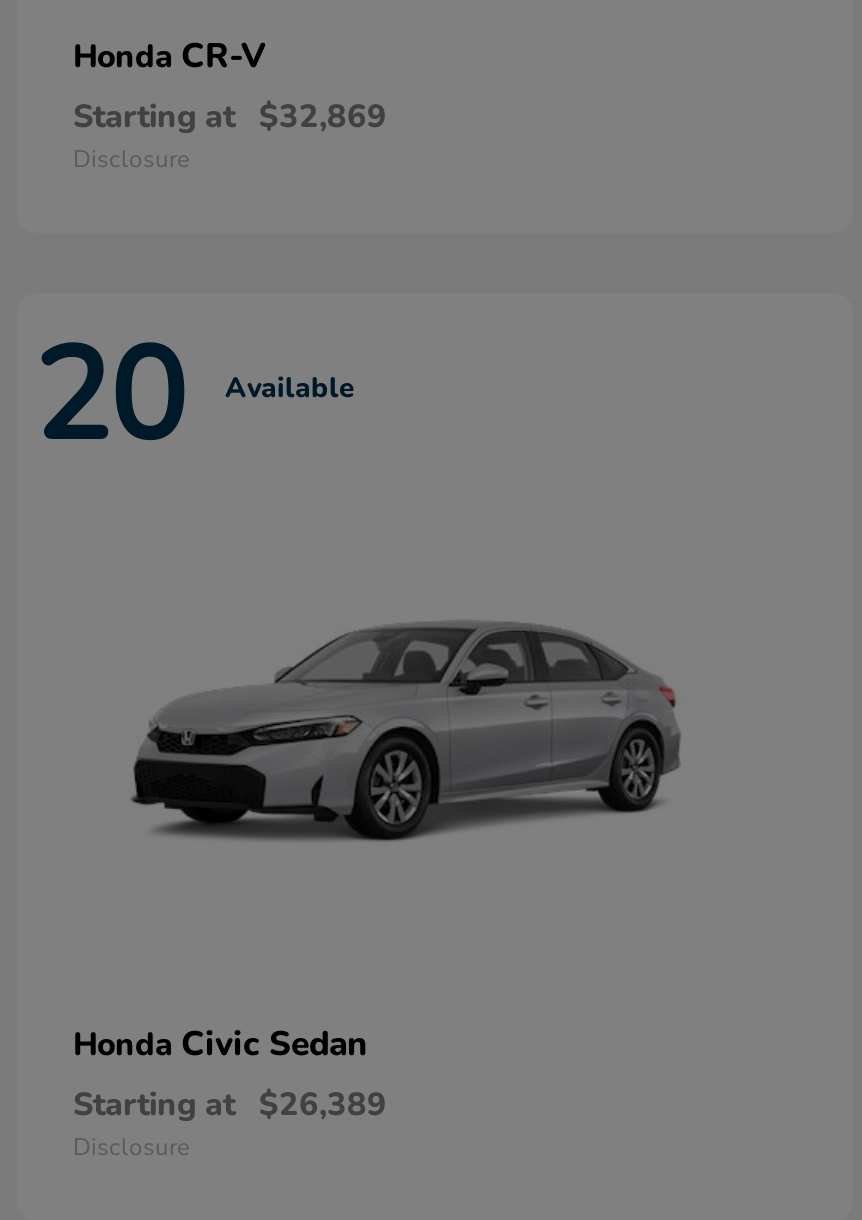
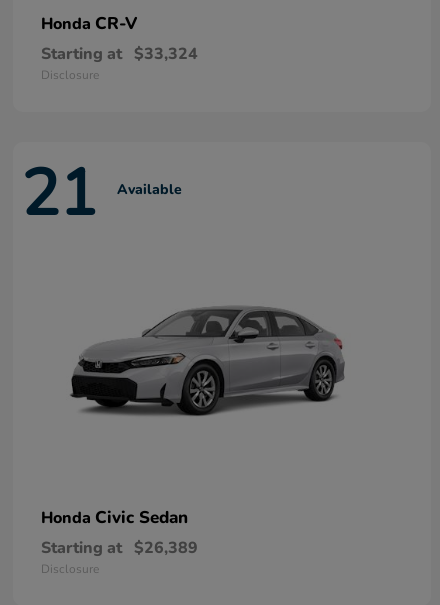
[73,95,387,139] Starting at $32,869 -> [41,42,198,64] Starting at $33,324
[33,310,355,486] 20 Available -> [21,150,182,238] 21 Available

